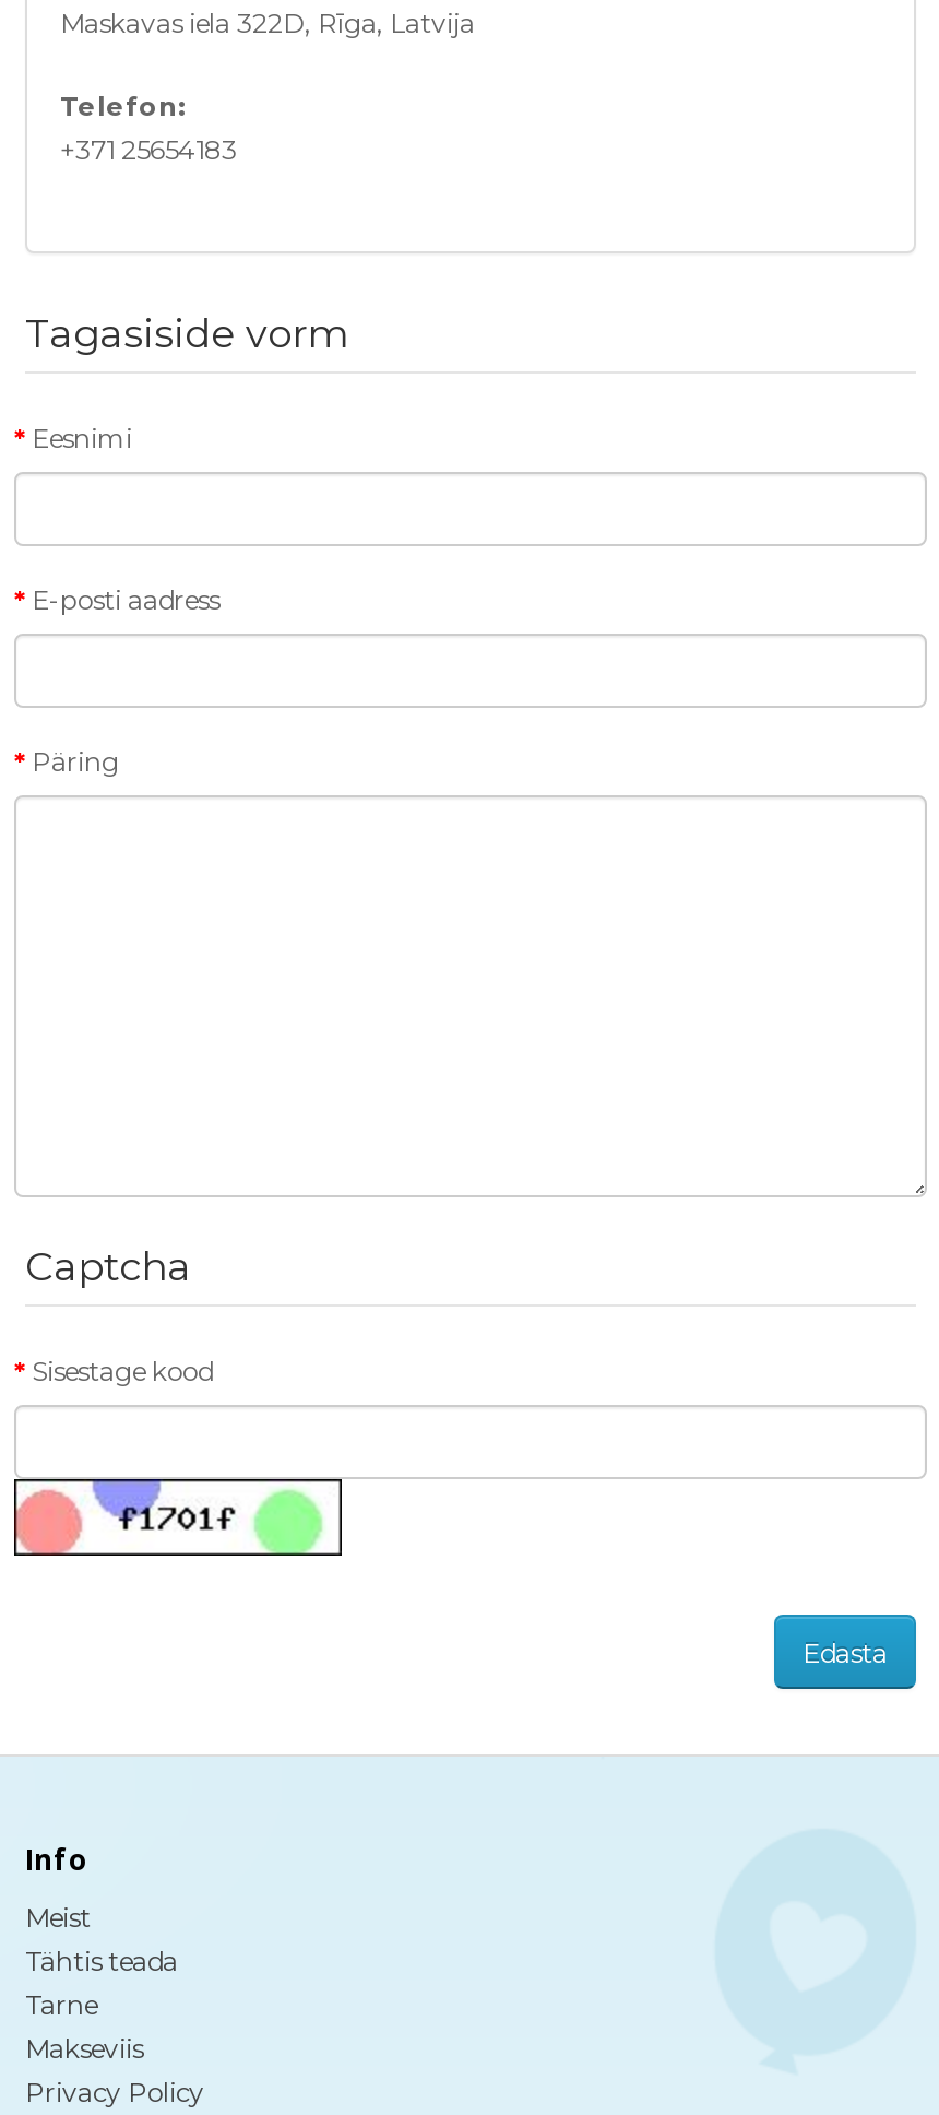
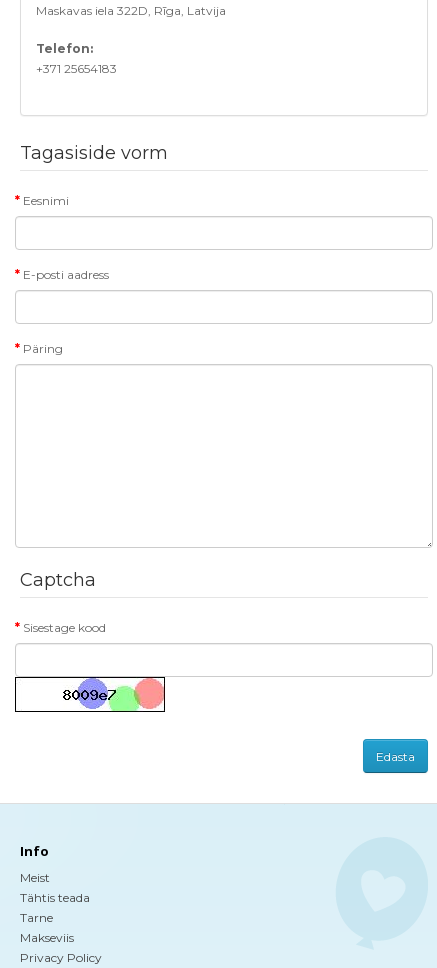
[12,1477,344,1558] [image] -> [14,676,166,713] [image]

